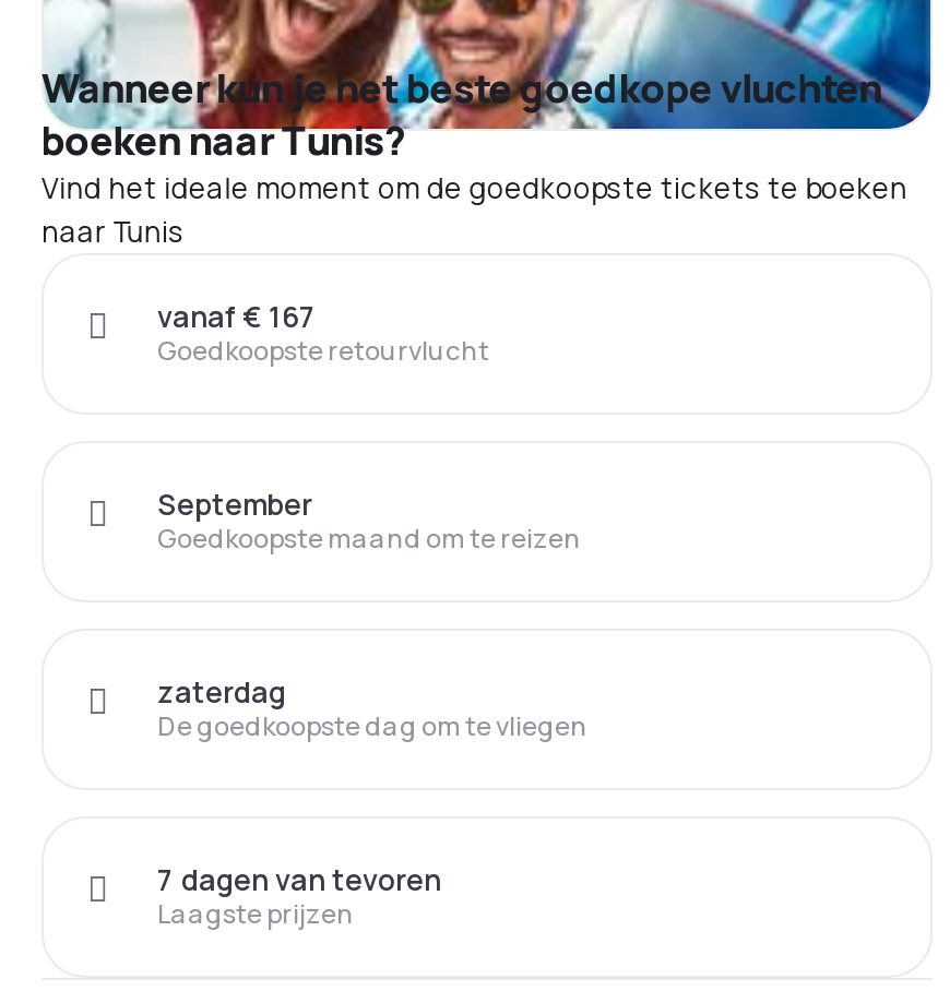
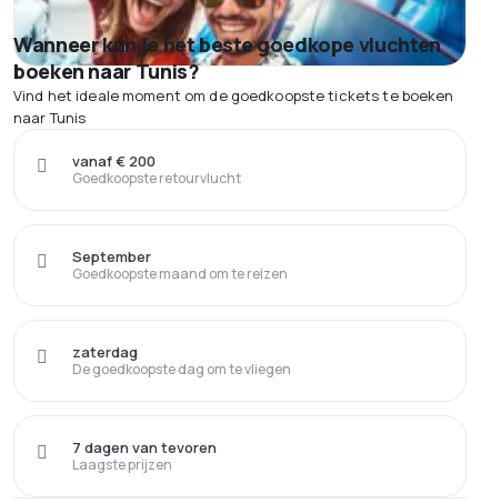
[157,297,317,336] vanaf € 167 -> [72,151,156,171] vanaf € 200

